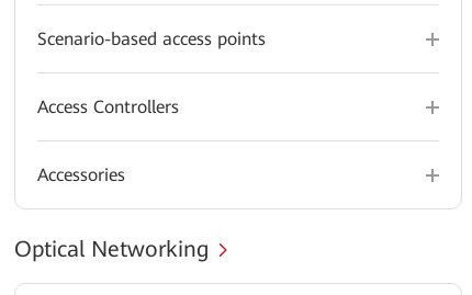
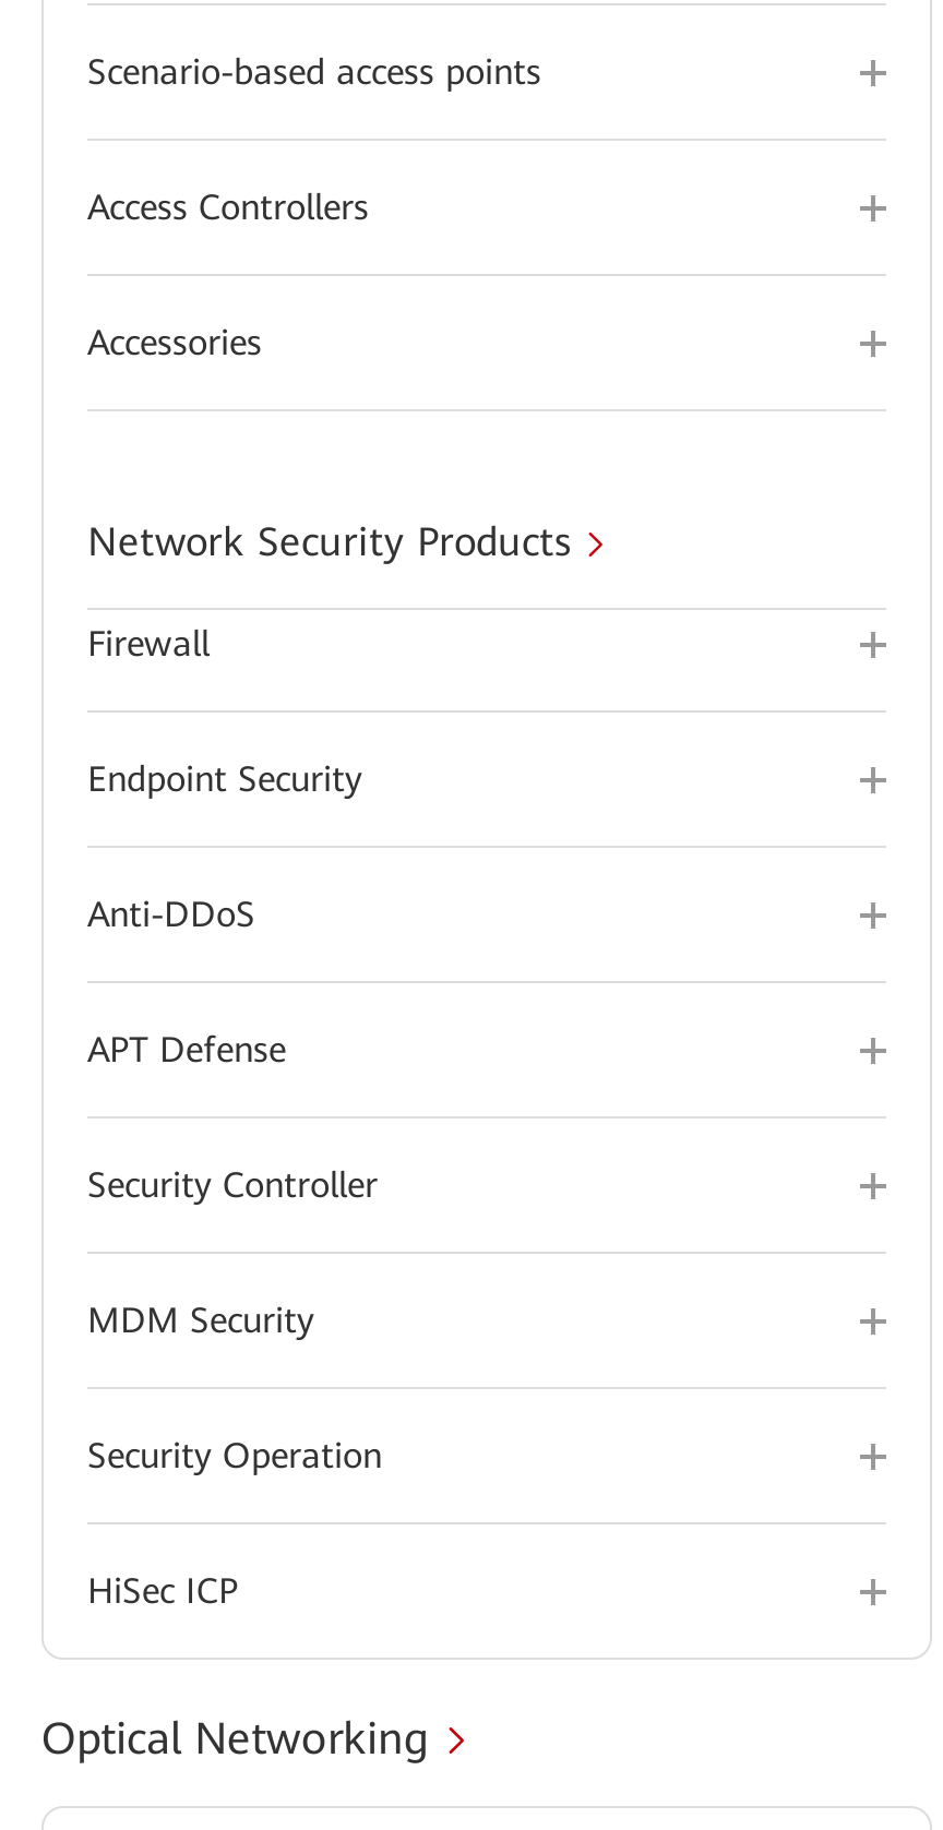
none -> [87,518,572,1612] Network Security Products | Firewall | Endpoint Security | Anti-DDoS | APT Defense | Security Controller | MDM Security | Security Operation | HiSec ICP

